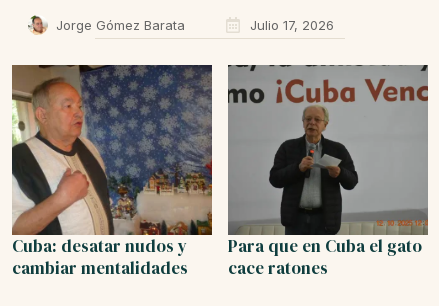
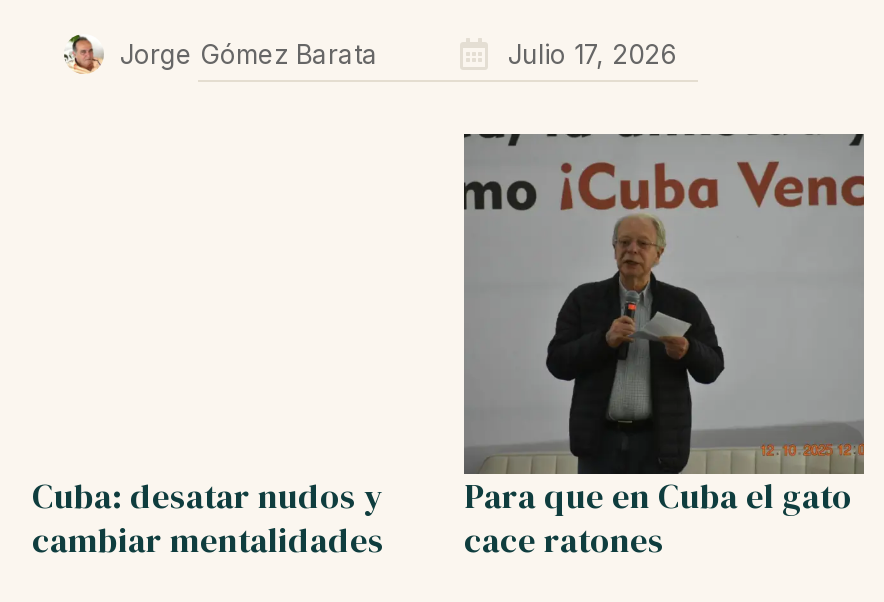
[11,64,213,236] [image] -> none

